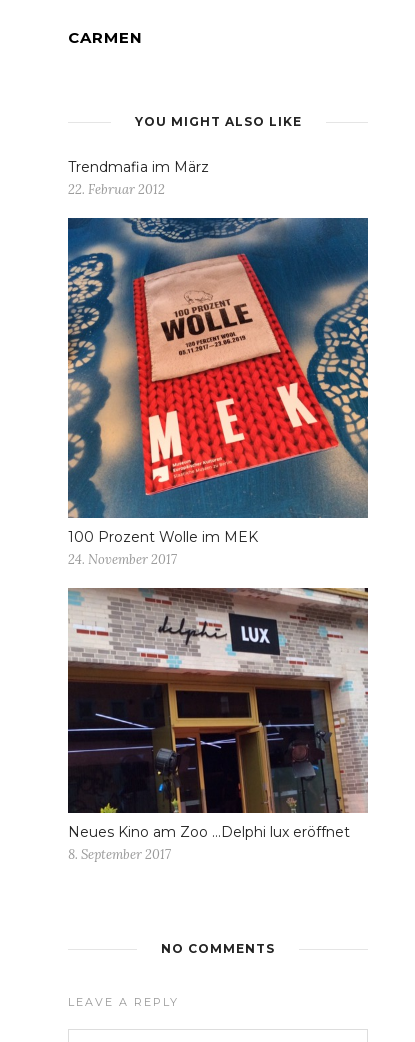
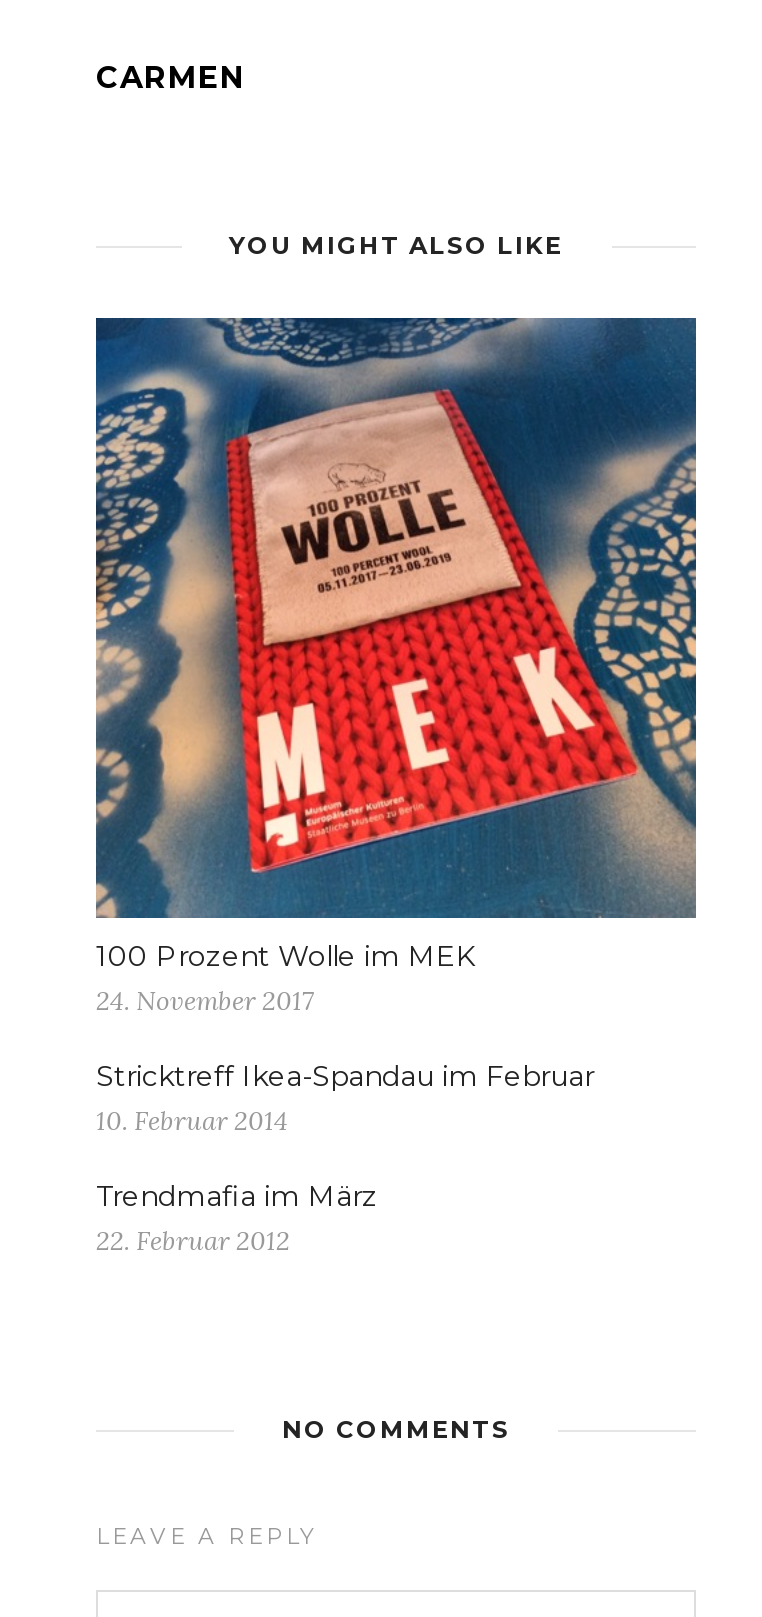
none -> [96,1058,594,1138] Stricktreff Ikea-Spandau im Februar | 10. Februar 2014
moved [68,158,209,198] -> [96,1178,378,1258]: Trendmafia im März | 22. Februar 2012
moved [67,217,369,568] -> [94,316,698,1018]: [image] | 100 Prozent Wolle im MEK | 24. November 2017
[67,587,369,863] [image] | Neues Kino am Zoo …Delphi lux eröffnet | 8. September 2017 -> none

